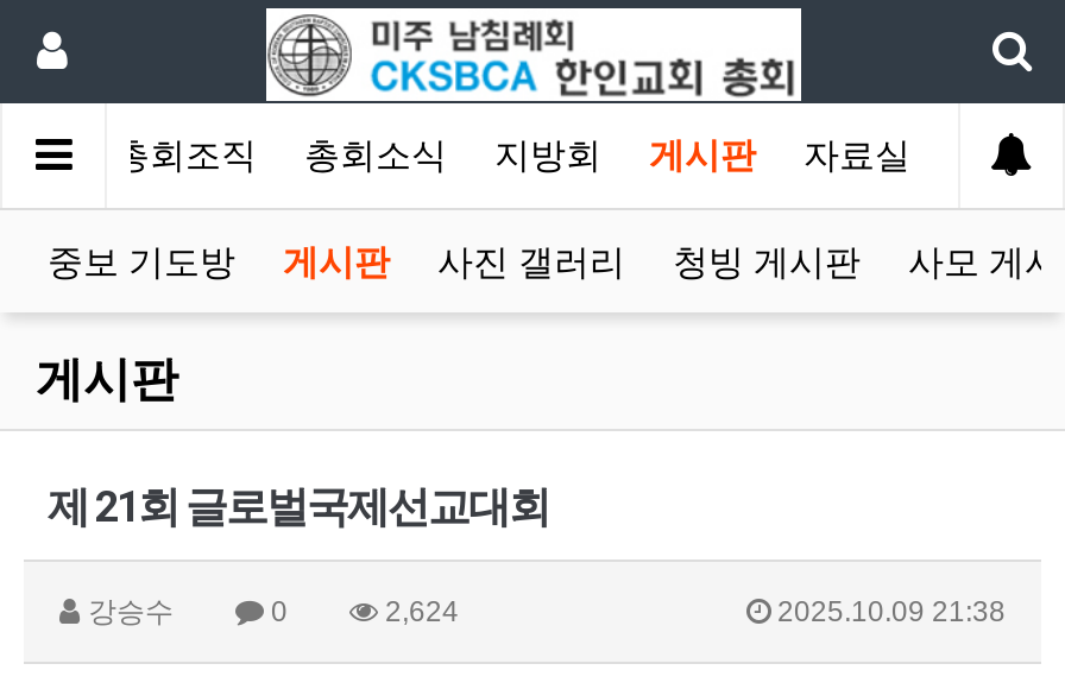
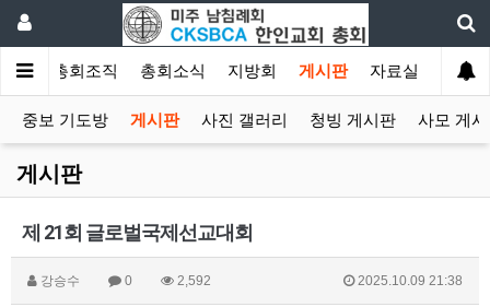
[378,595,459,628] 2,624 -> [174,273,211,288] 2,592

